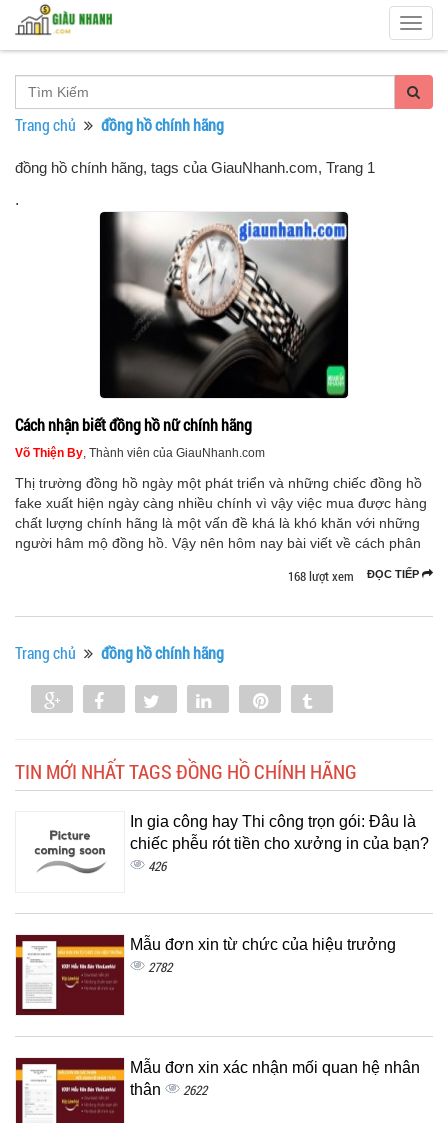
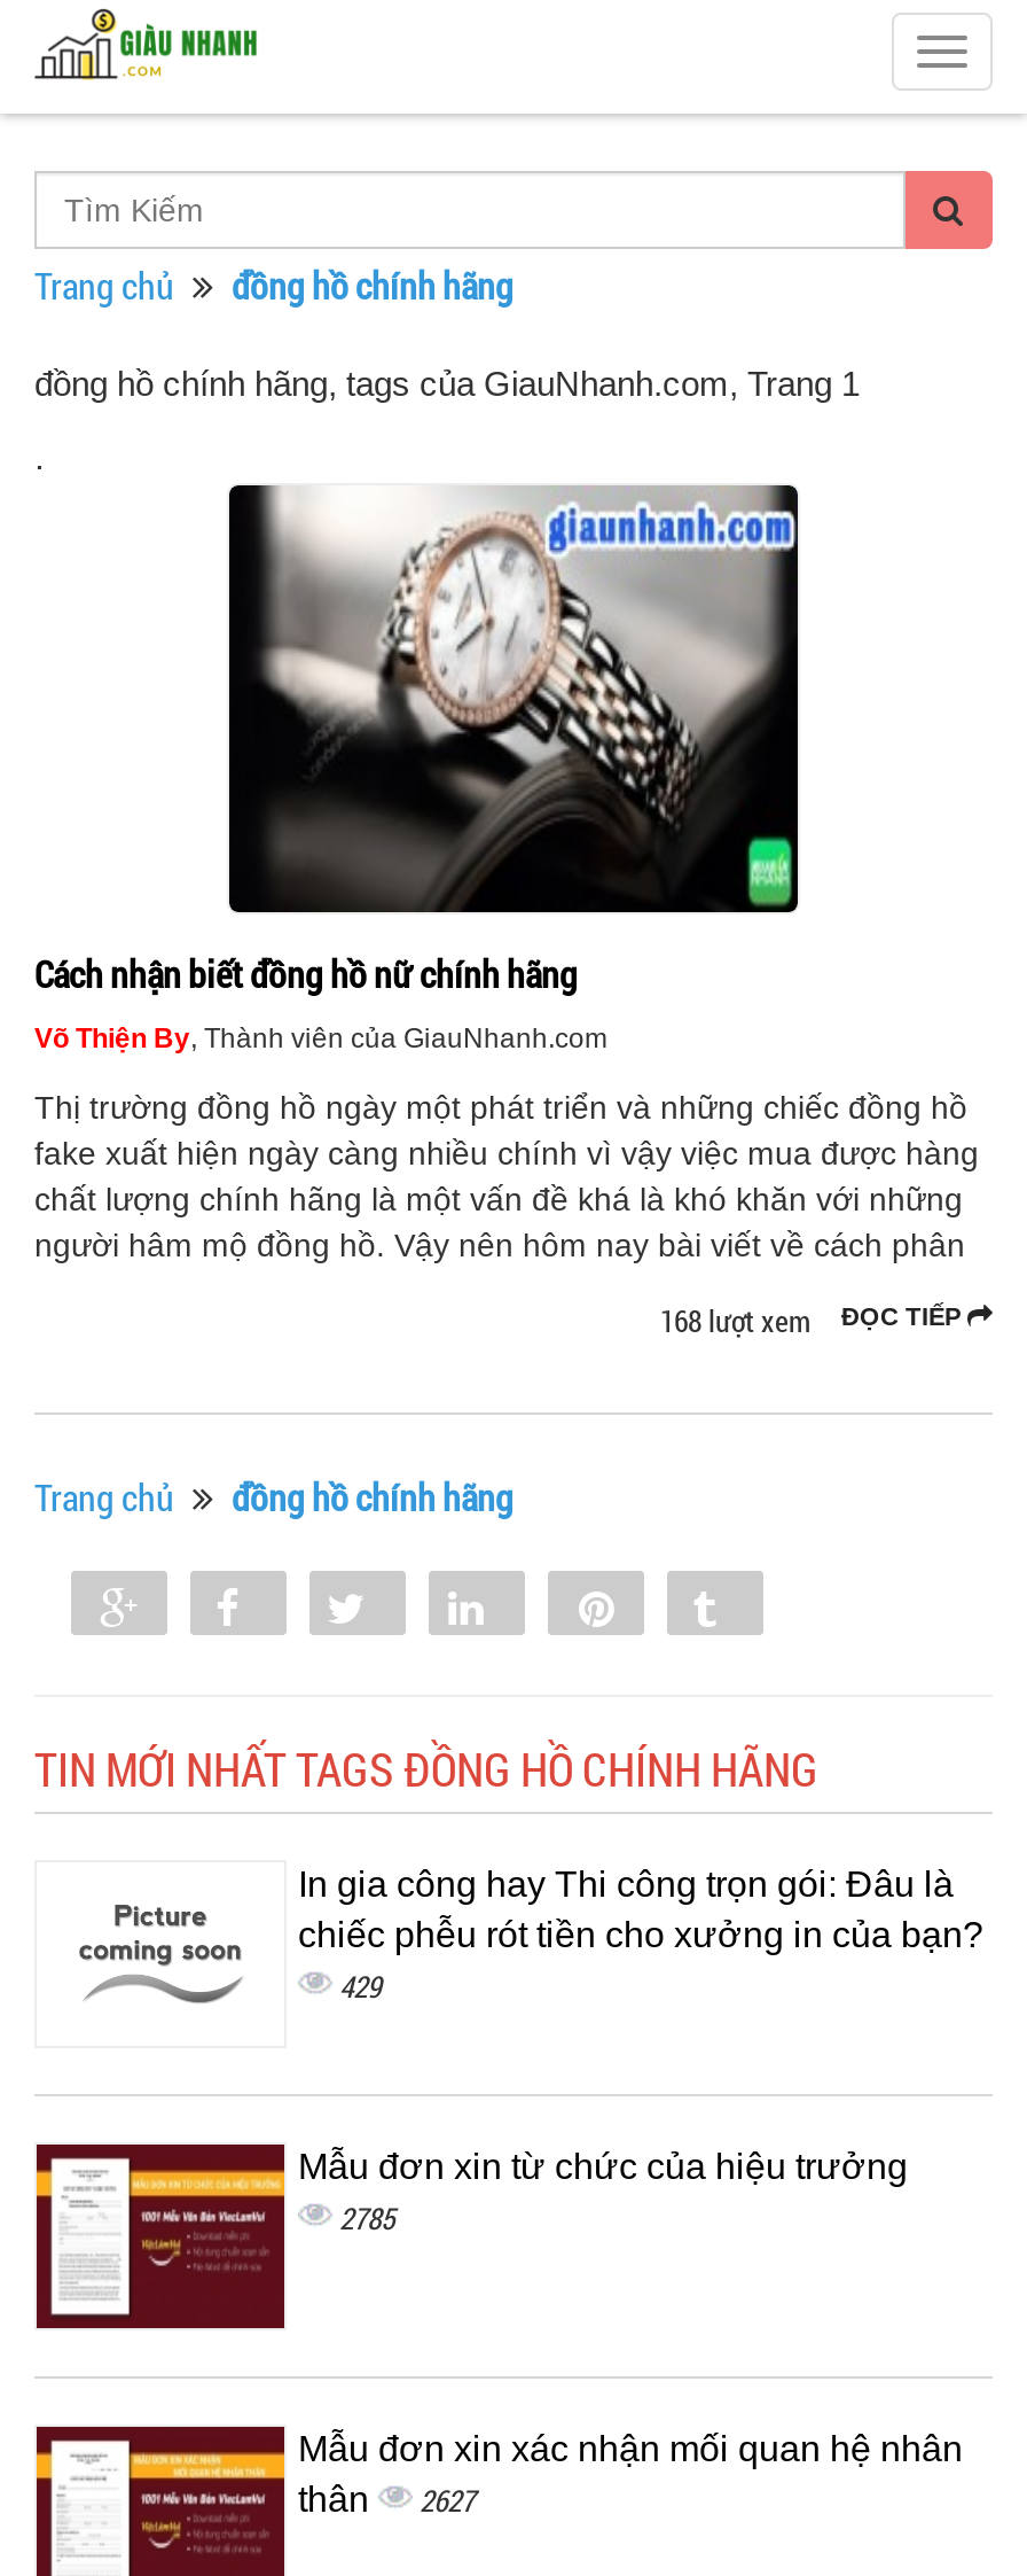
[148,857,166,875] 426 -> [339,1966,381,2007] 429
[148,958,172,976] 2782 -> [339,2197,394,2239] 2785
[130,1081,207,1099] thân 2622 -> [298,2480,475,2521] thân 2627

